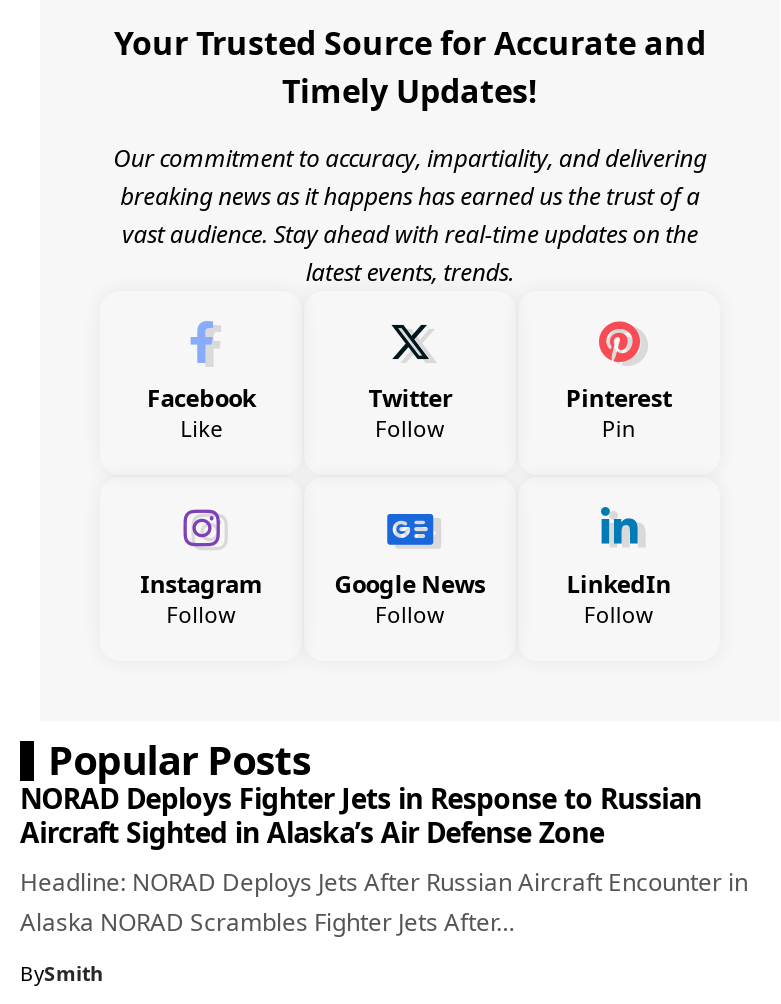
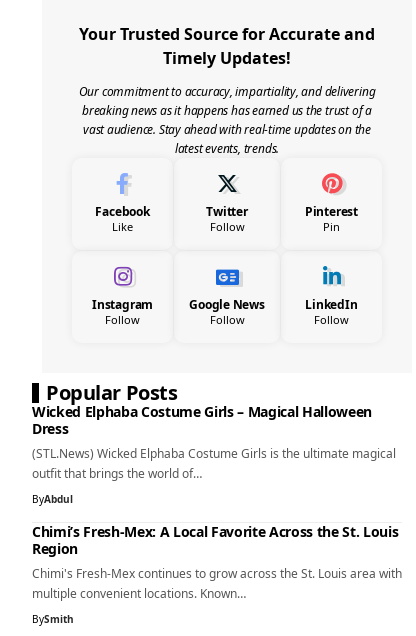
[20,780,748,940] NORAD Deploys Fighter Jets in Response to Russian | Aircraft Sighted in Alaska’s Air Defense Zone | Headline: NORAD Deploys Jets After Russian Aircraft Encounter in | Alaska NORAD Scrambles Fighter Jets After… -> [32,402,402,602] Wicked Elphaba Costume Girls – Magical Halloween | Dress | (STL.News) Wicked Elphaba Costume Girls is the ultimate magical | outfit that brings the world of… | ByAbdul | Chimi’s Fresh-Mex: A Local Favorite Across the St. Louis | Region | Chimi's Fresh-Mex continues to grow across the St. Louis area with | multiple convenient locations. Known…

